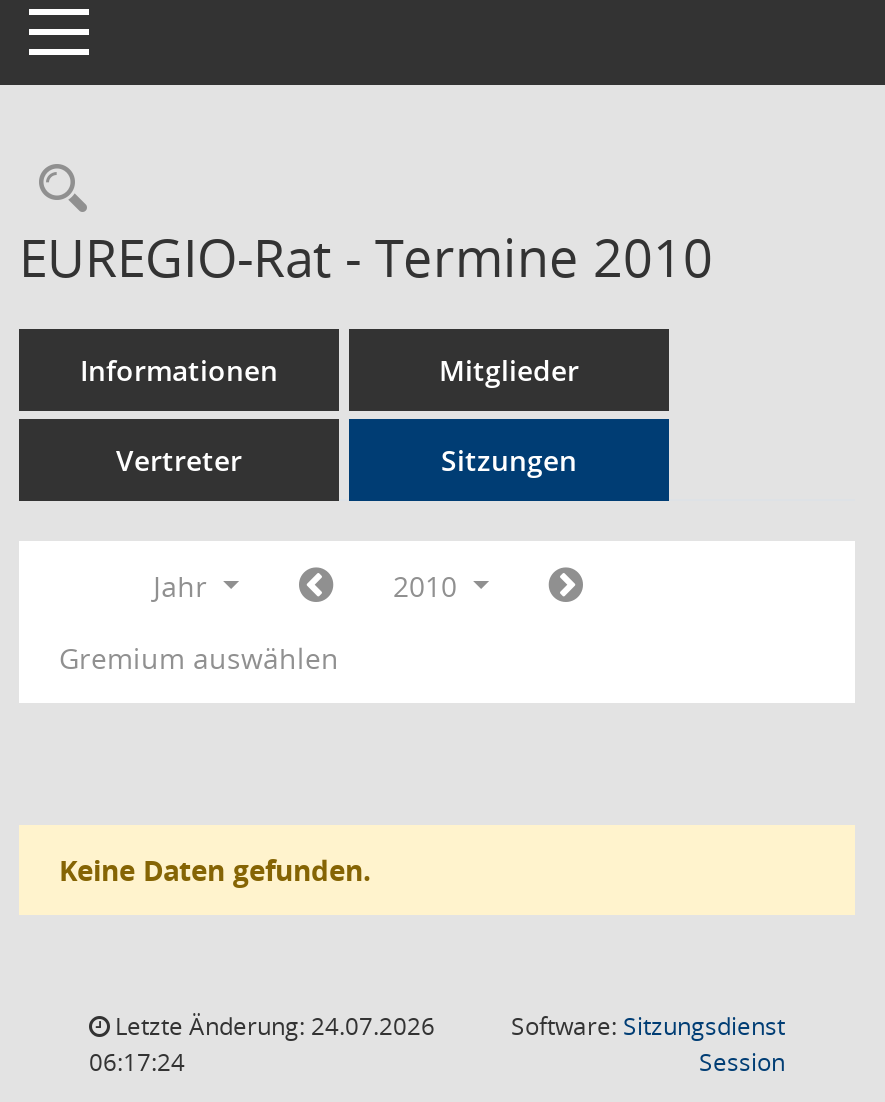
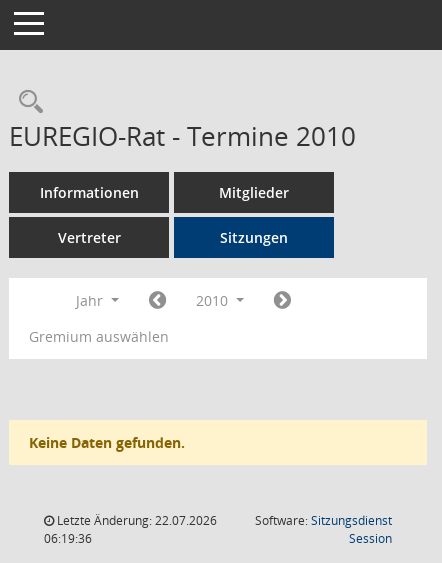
[109,1009,435,1043] Letzte Änderung: 24.07.2026 -> [54,512,217,529] Letzte Änderung: 22.07.2026
[89,1045,185,1079] 06:17:24 -> [44,530,92,547] 06:19:36

